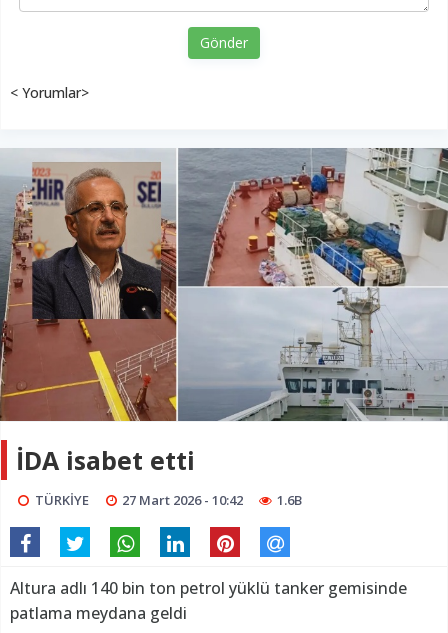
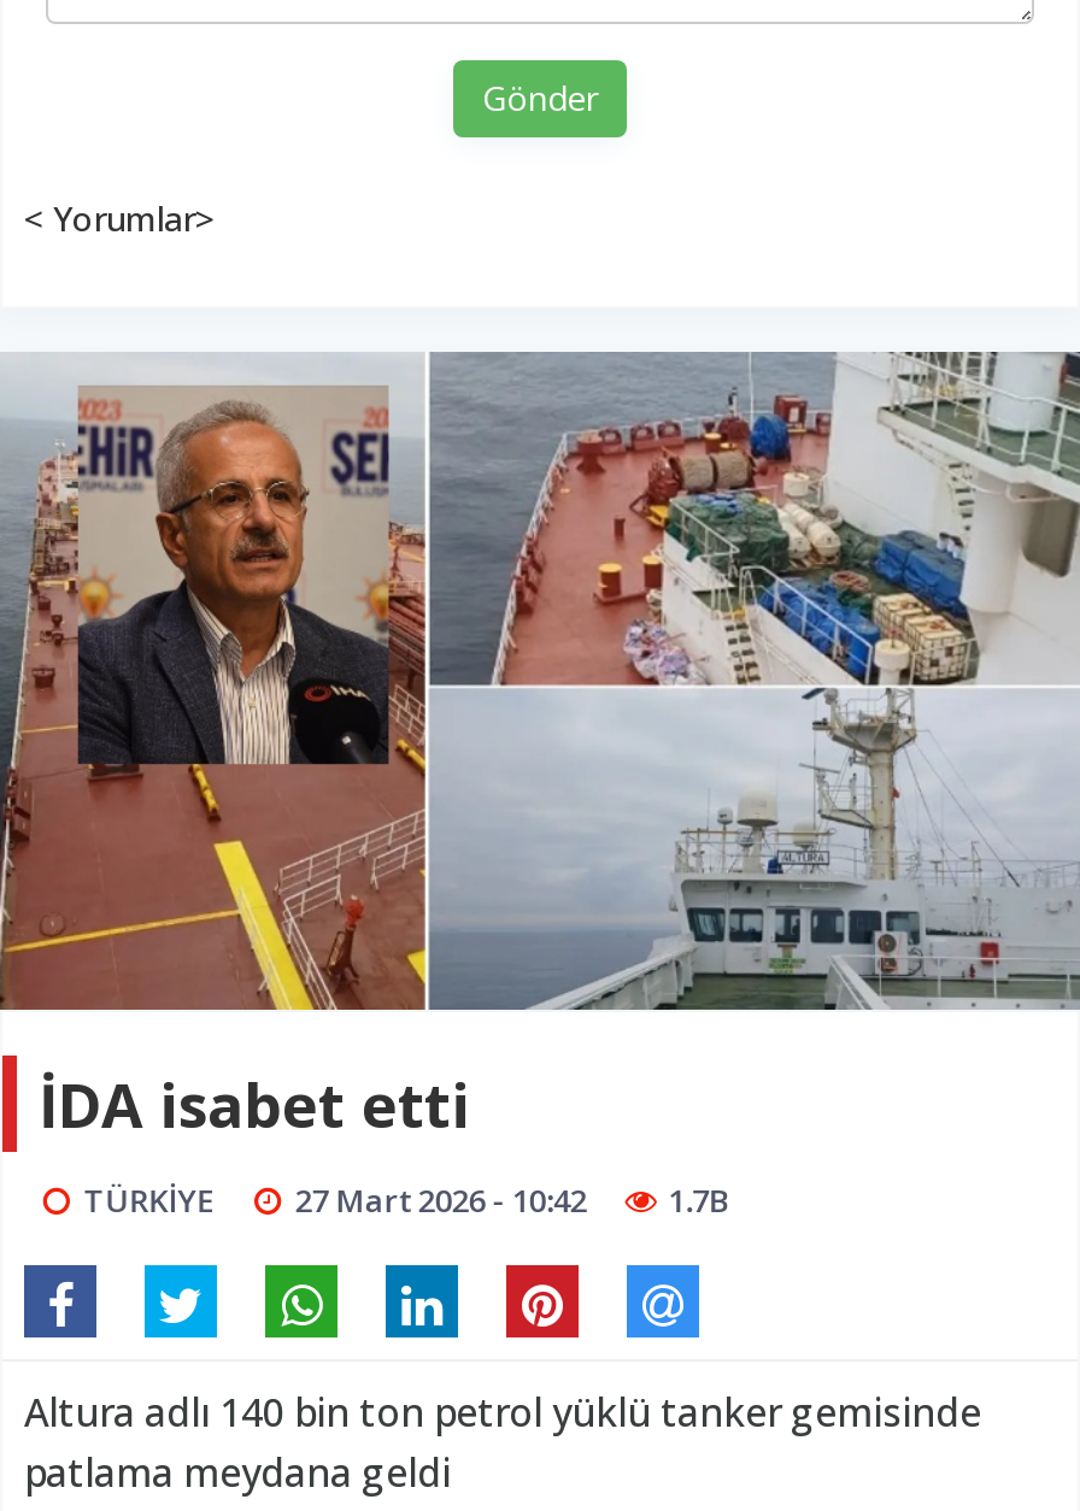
[35,491,302,509] TÜRKİYE 27 Mart 2026 - 10:42 1.6B -> [84,1179,728,1222] TÜRKİYE 27 Mart 2026 - 10:42 1.7B

